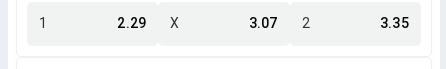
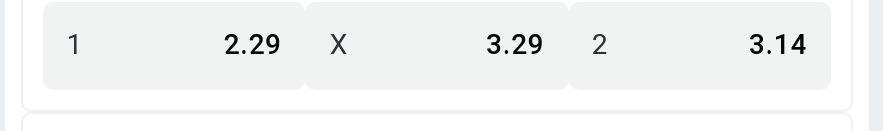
[249,15,310,31] 3.07 2 -> [486,28,609,60] 3.29 2
[380,15,409,31] 3.35 -> [749,28,807,60] 3.14

